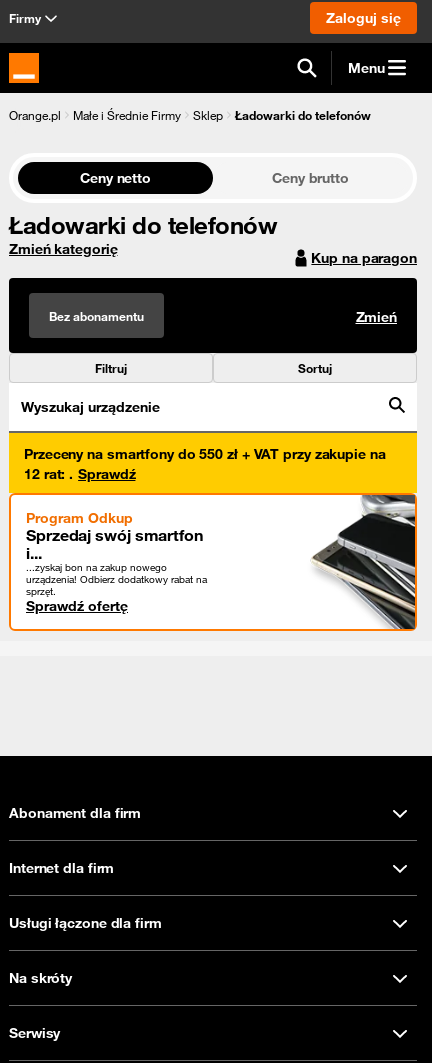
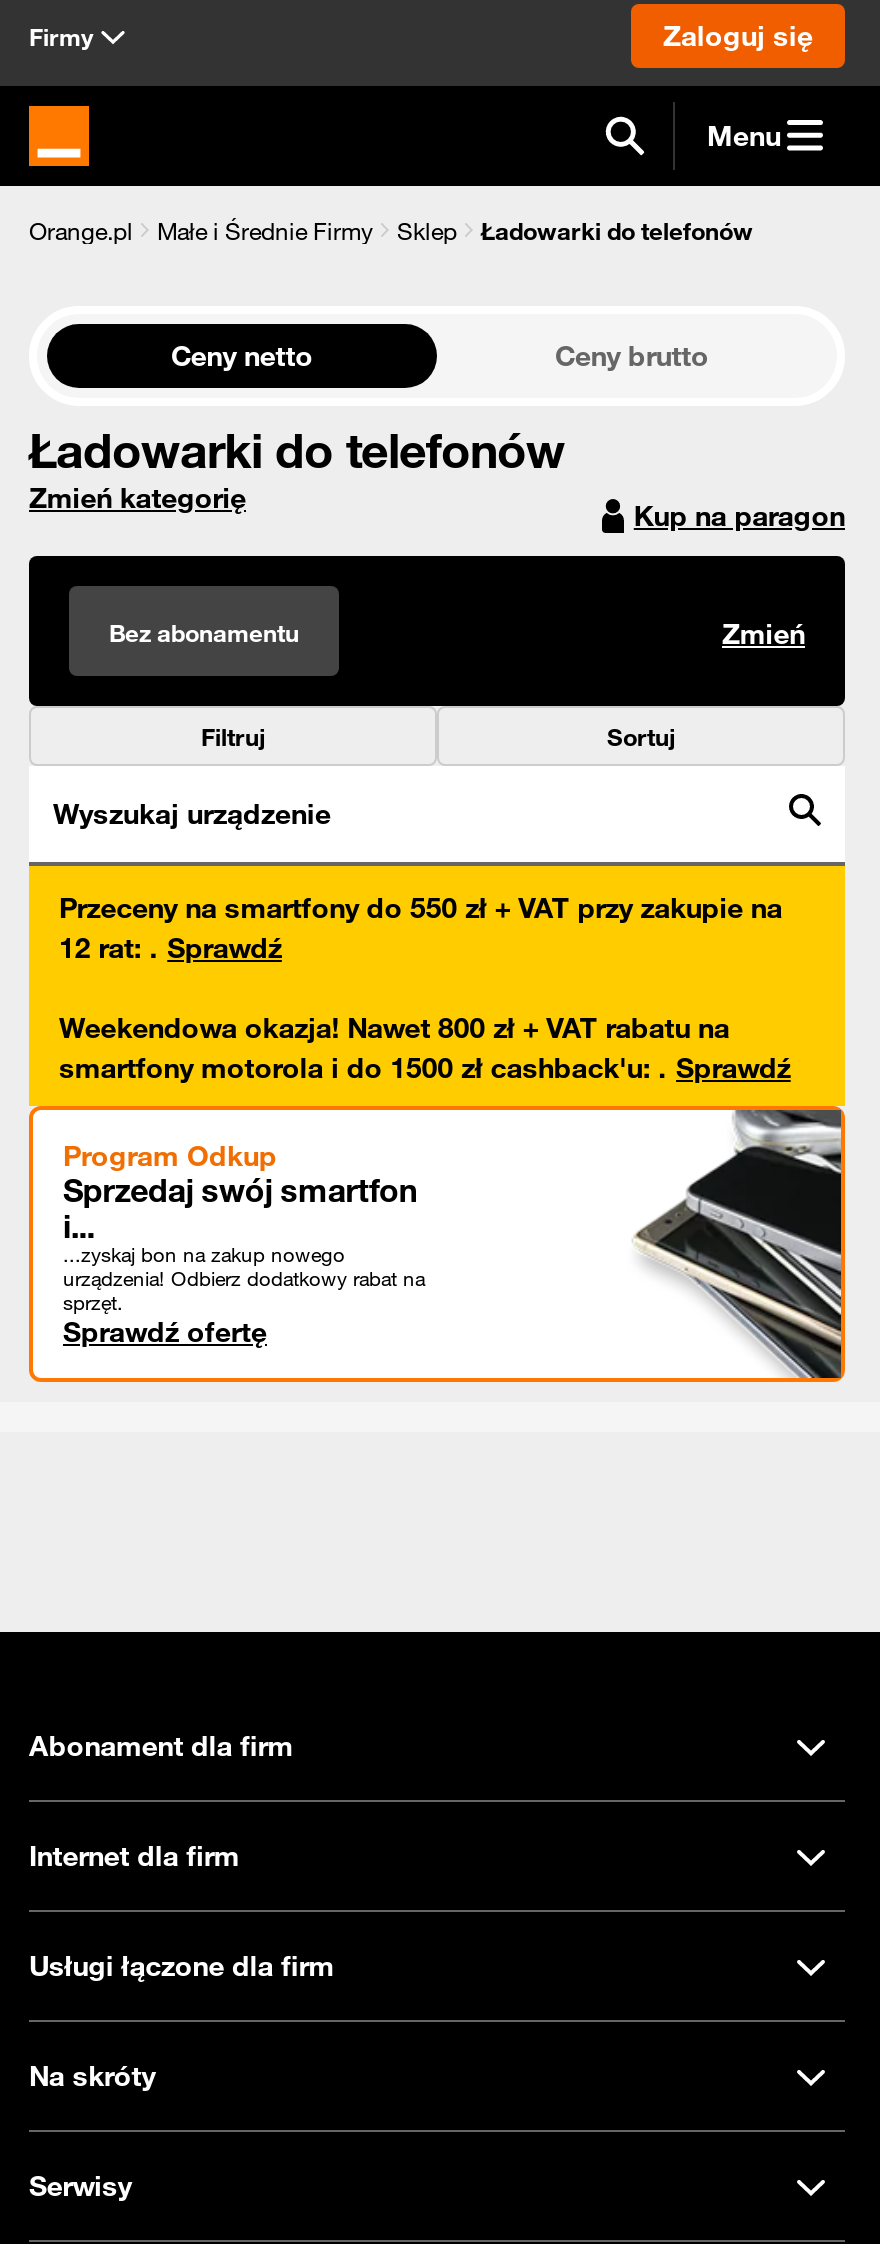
none -> [59,1010,791,1086] Weekendowa okazja! Nawet 800 zł + VAT rabatu na | smartfony motorola i do 1500 zł cashback'u:. Sprawdź

